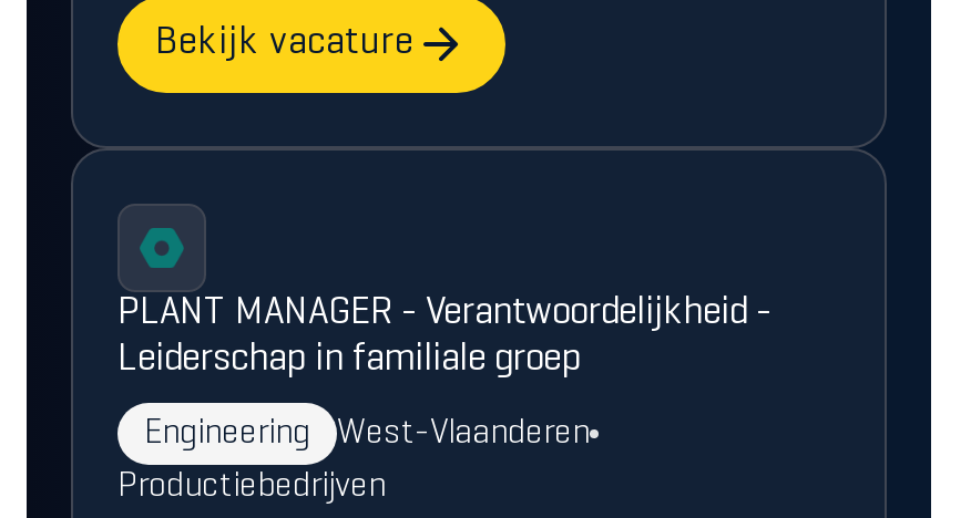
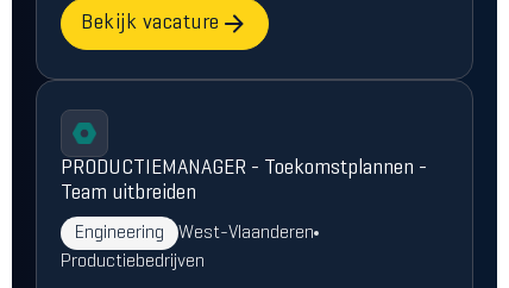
[117,297,771,379] PLANT MANAGER - Verantwoordelijkheid - | Leiderschap in familiale groep -> [61,159,427,204] PRODUCTIEMANAGER - Toekomstplannen - | Team uitbreiden

